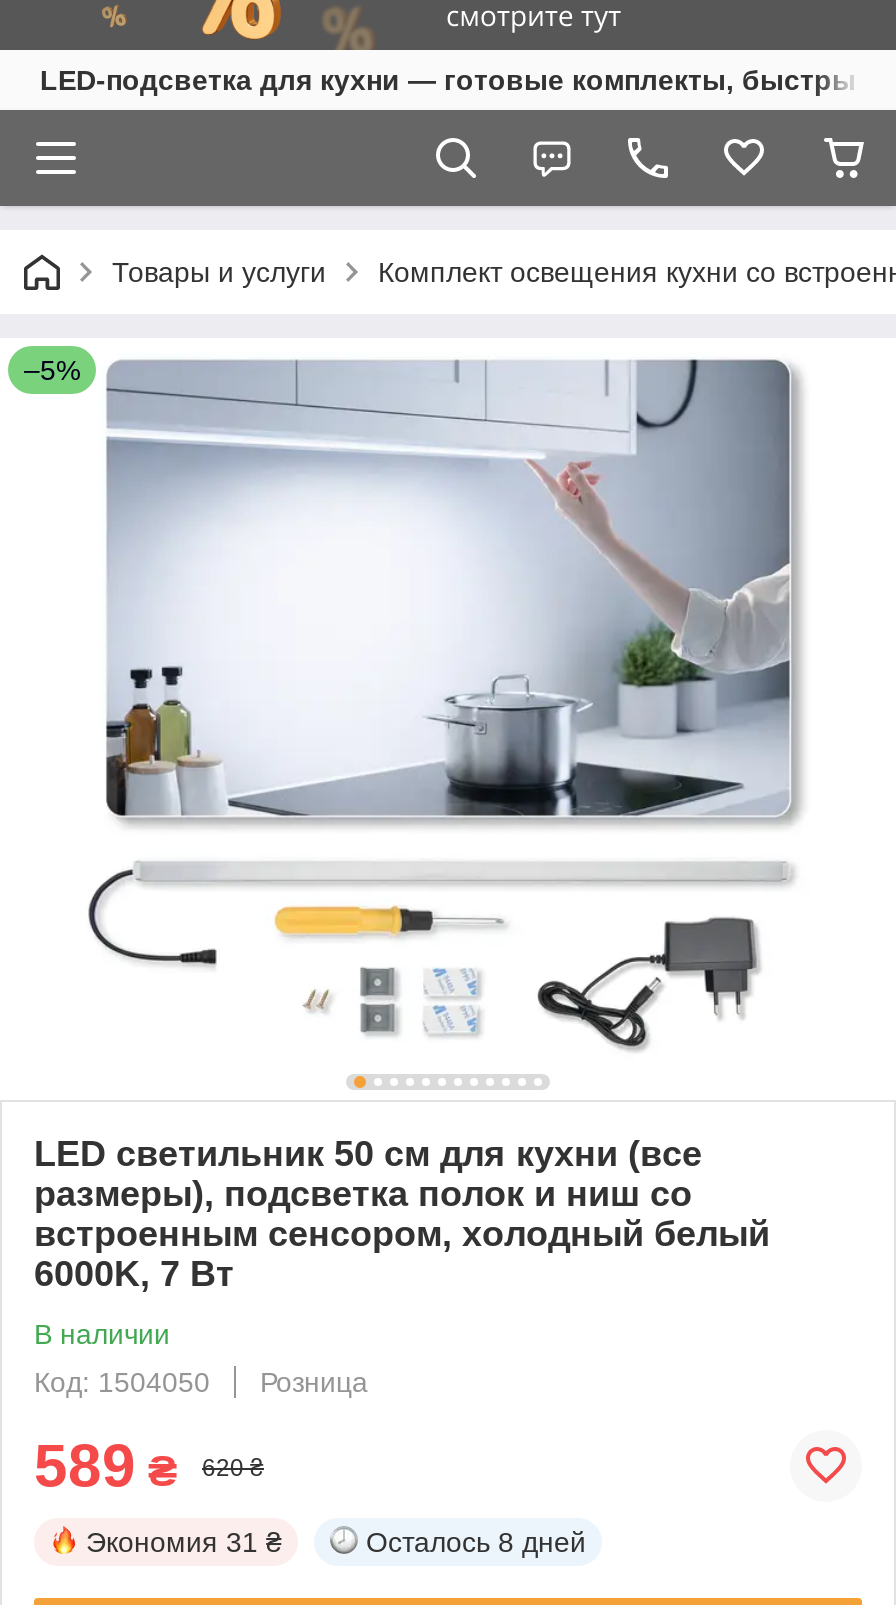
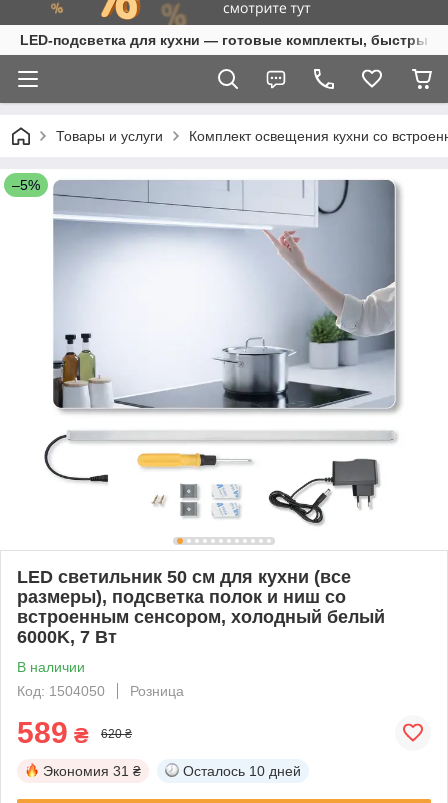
[366,1526,586,1558] Осталось 8 дней -> [183,763,301,779] Осталось 10 дней

